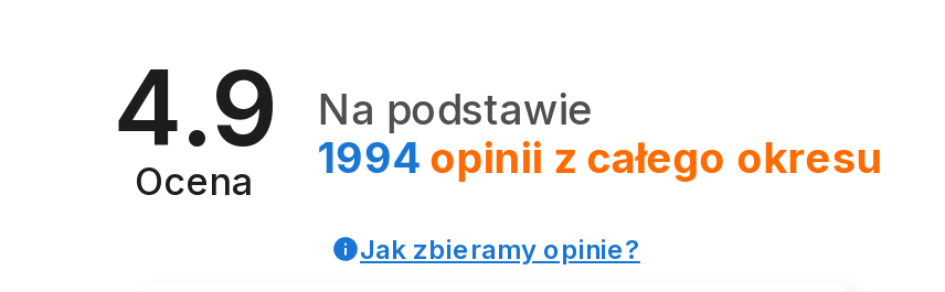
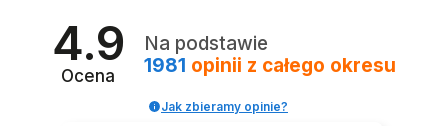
[318,134,883,184] 1994 opinii z całego okresu -> [144,54,396,77] 1981 opinii z całego okresu

